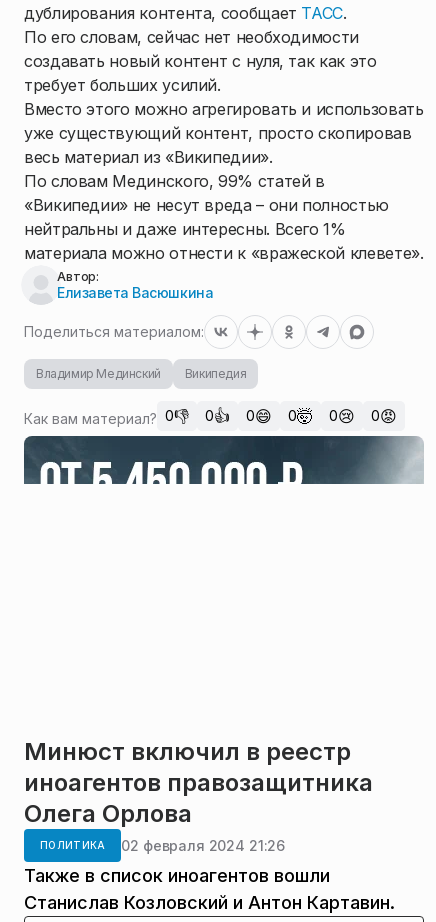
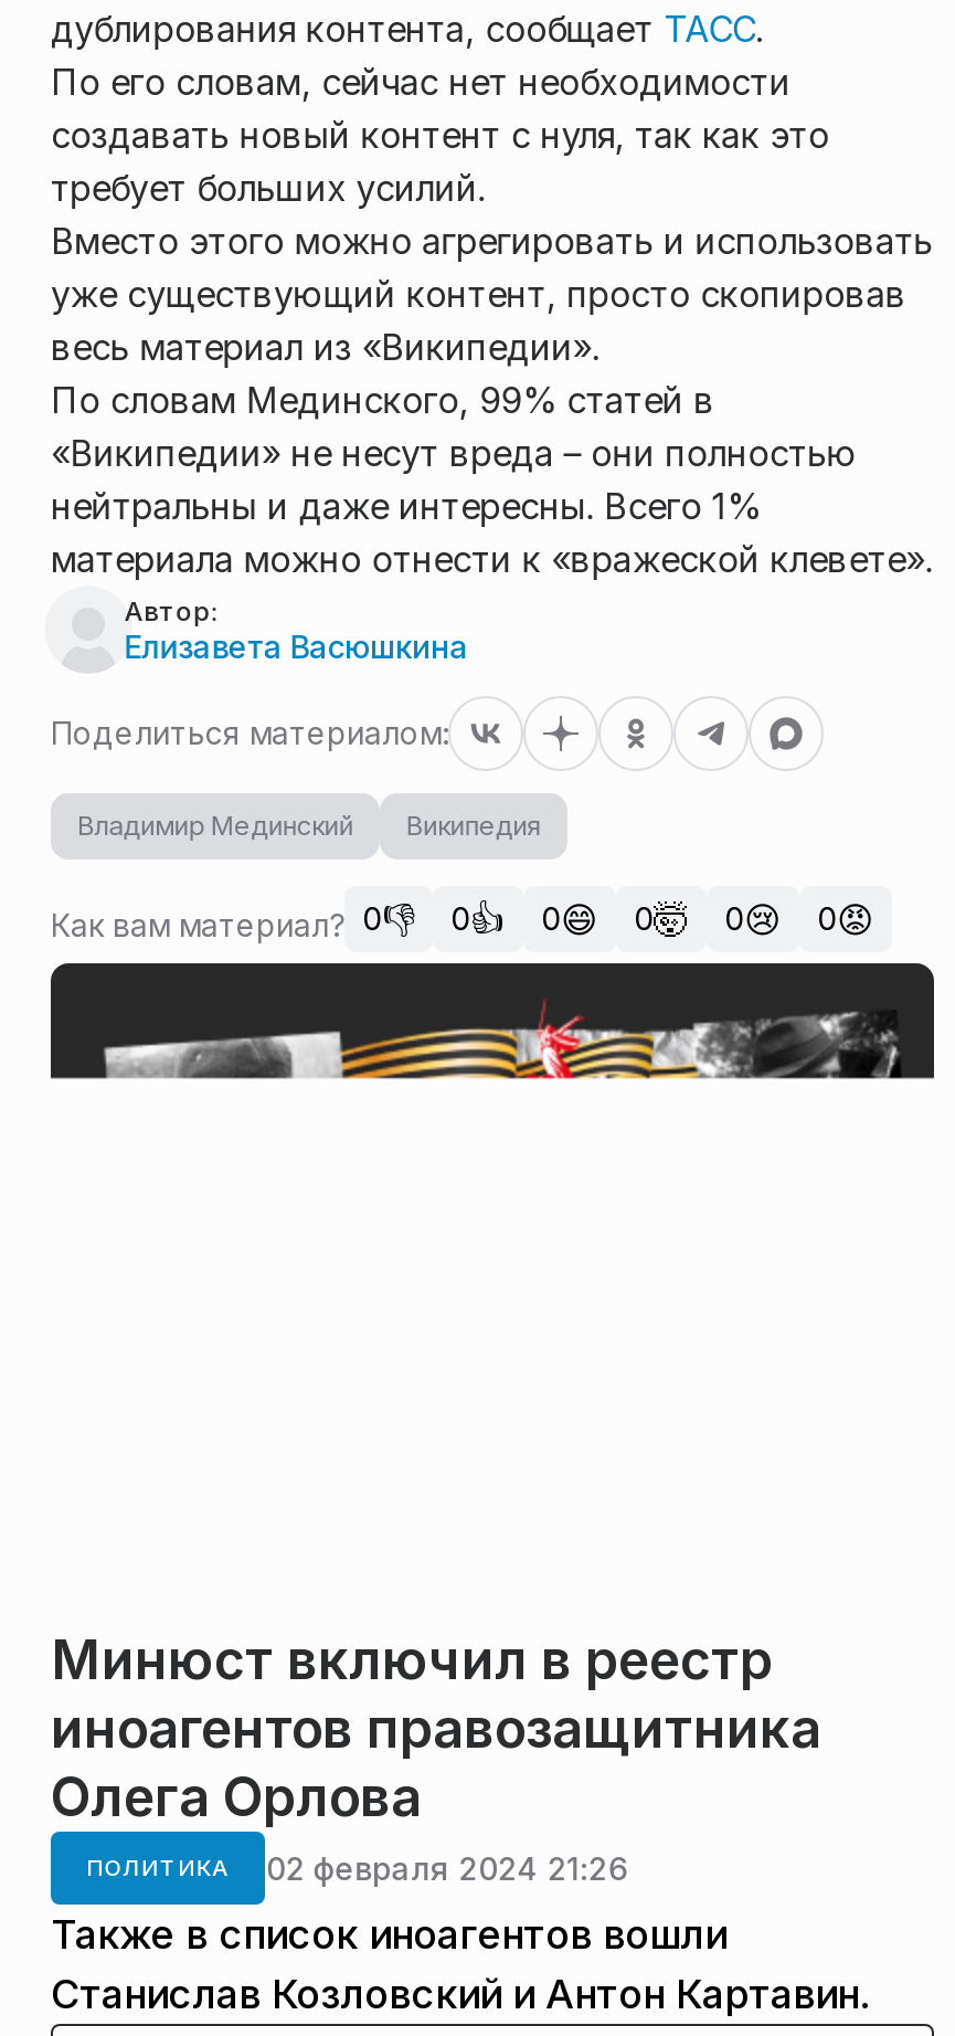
[24,435,424,488] [image] -> [49,961,936,1080] [image]

